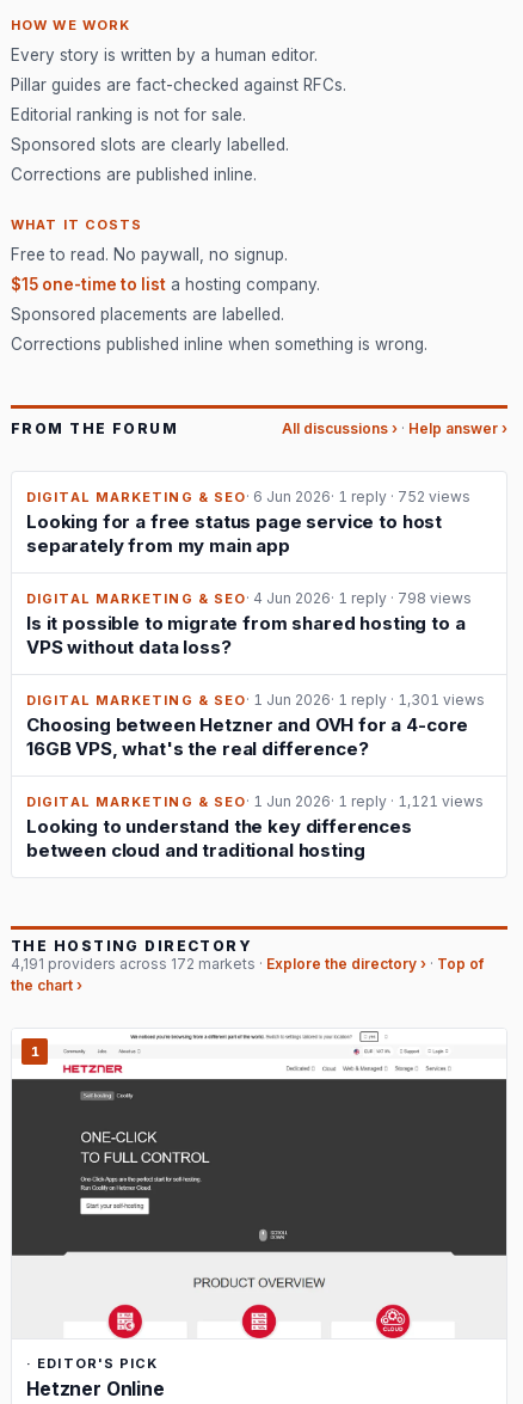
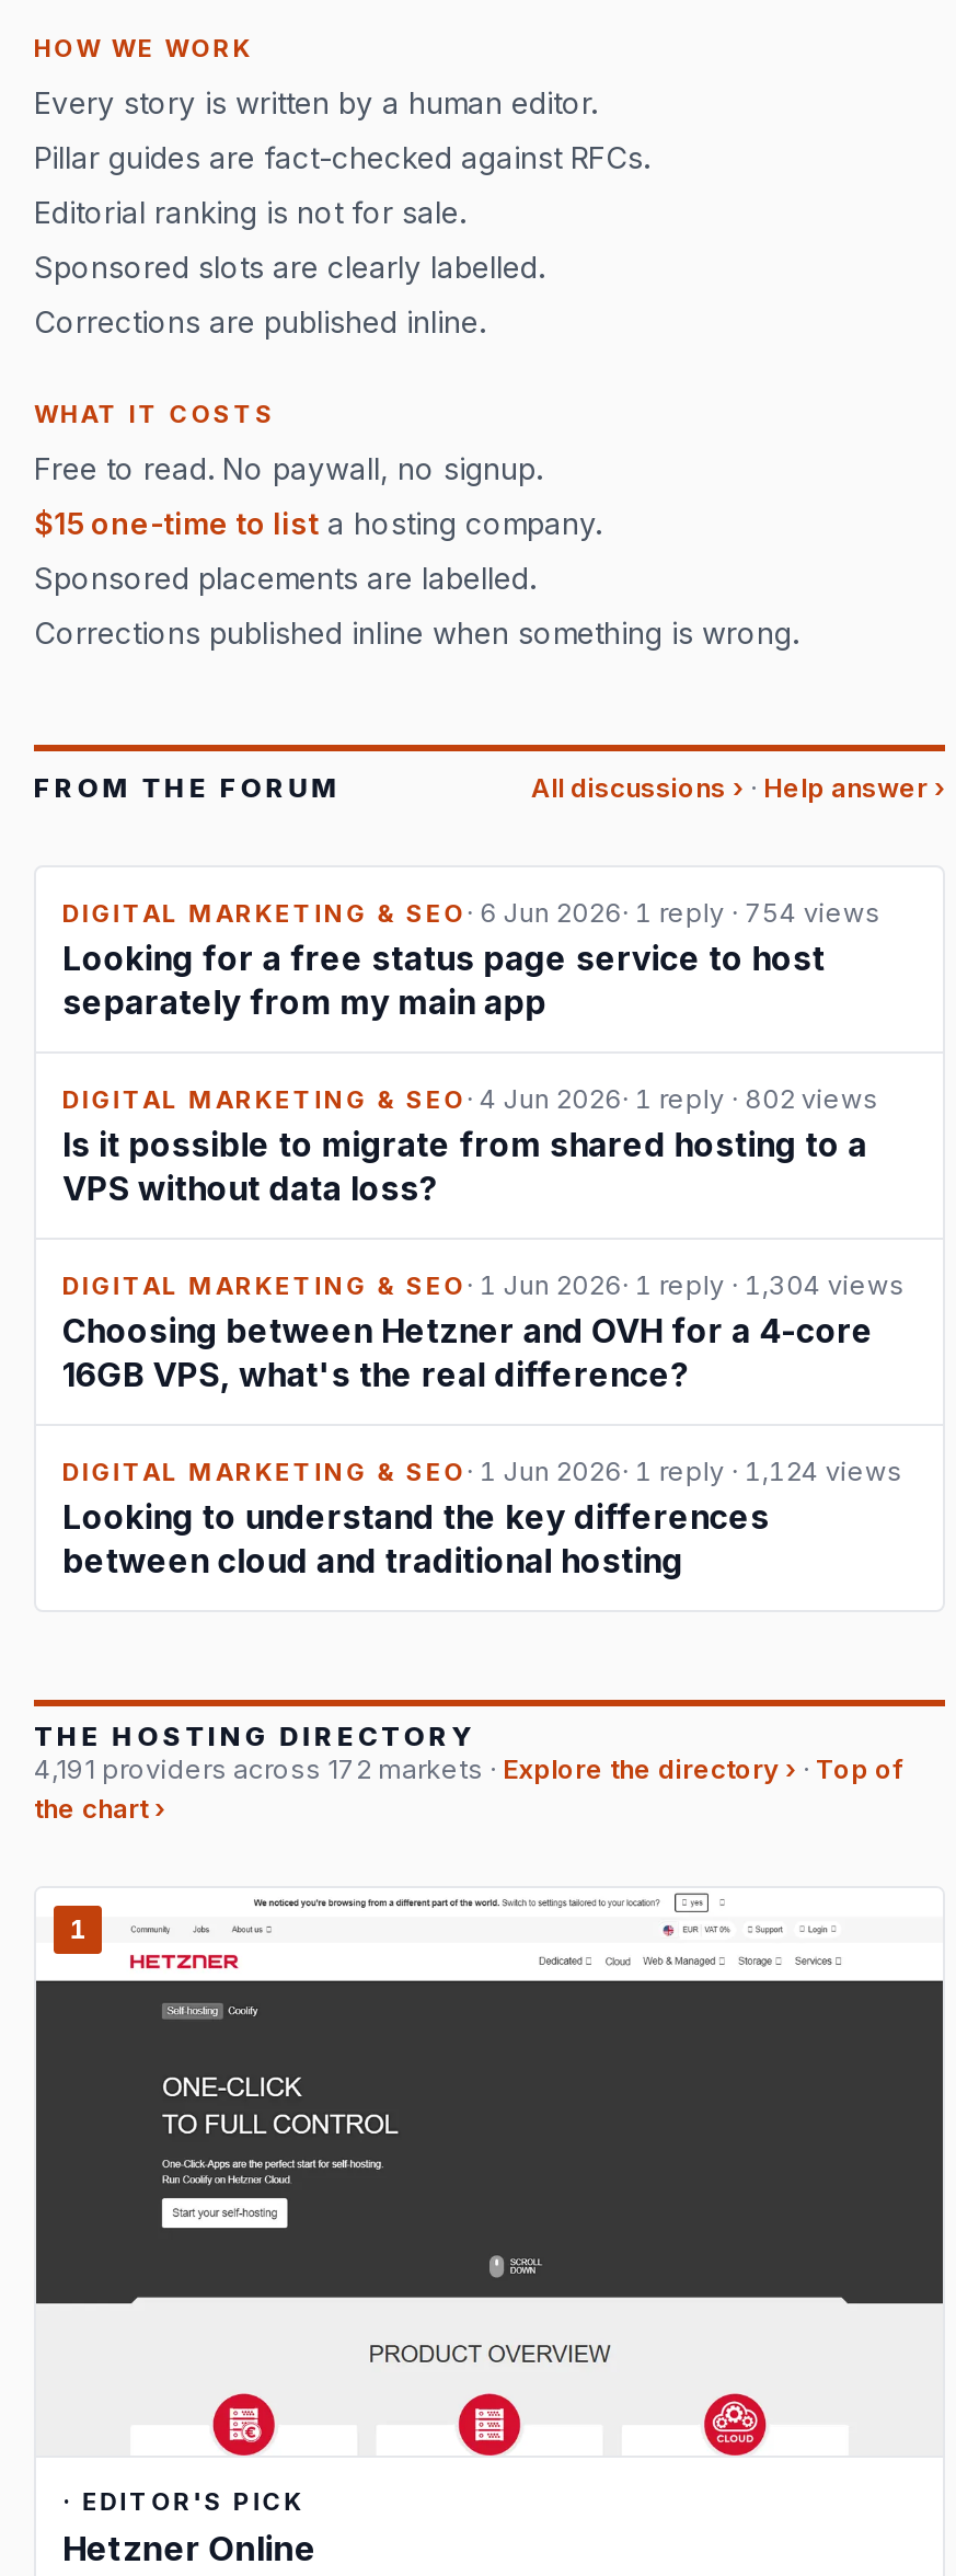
[26,488,471,506] DIGITAL MARKETING & SEO · 6 Jun 2026 · 1 reply · 752 views -> [62,896,880,929] DIGITAL MARKETING & SEO · 6 Jun 2026 · 1 reply · 754 views
[26,589,472,607] DIGITAL MARKETING & SEO · 4 Jun 2026 · 1 reply · 798 views -> [62,1083,878,1115] DIGITAL MARKETING & SEO · 4 Jun 2026 · 1 reply · 802 views
[26,691,485,709] DIGITAL MARKETING & SEO · 1 Jun 2026 · 1 reply · 1,301 views -> [62,1269,904,1302] DIGITAL MARKETING & SEO · 1 Jun 2026 · 1 reply · 1,304 views
[26,792,484,810] DIGITAL MARKETING & SEO · 1 Jun 2026 · 1 reply · 1,121 views -> [62,1455,902,1488] DIGITAL MARKETING & SEO · 1 Jun 2026 · 1 reply · 1,124 views

